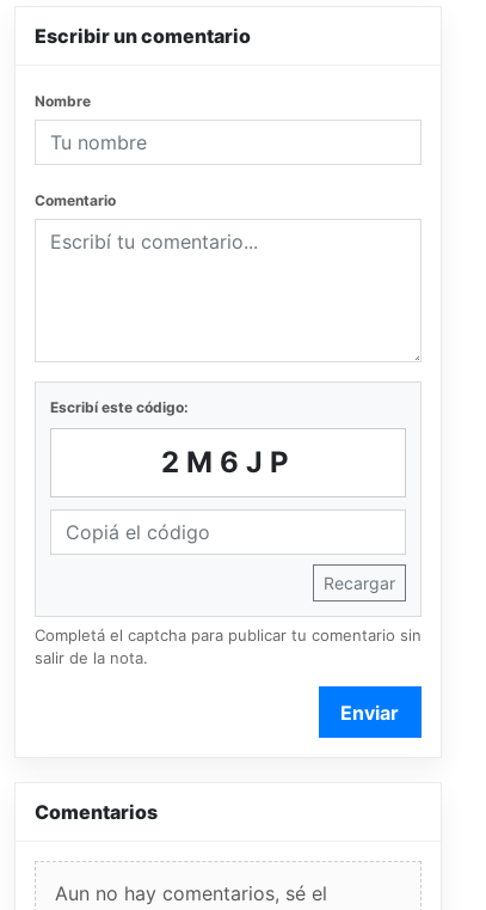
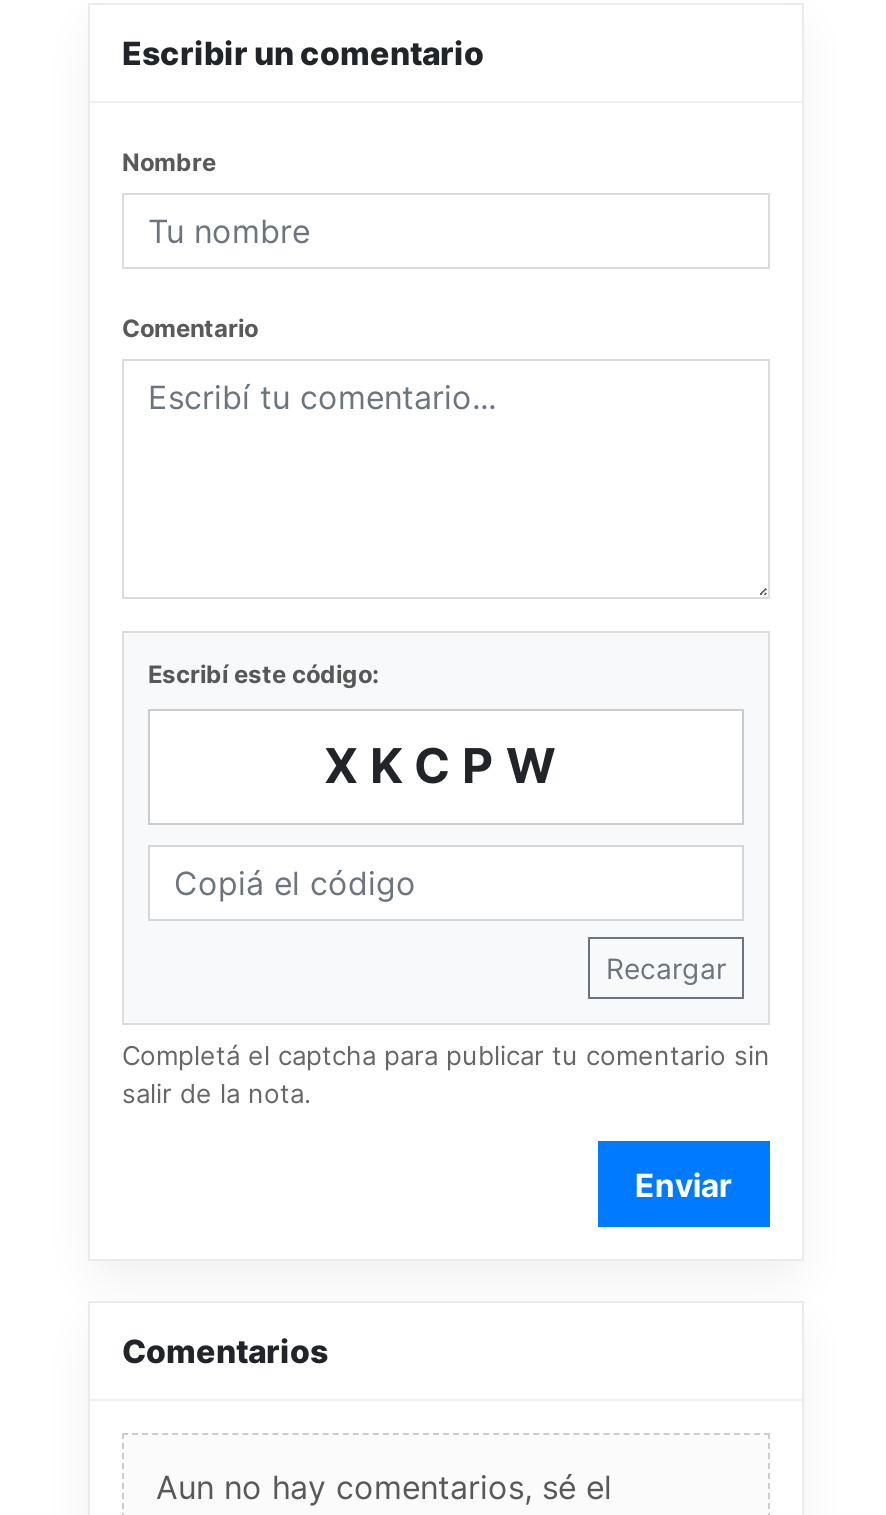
[161,445,296,479] 2M6JP -> [324,737,568,795] XKCPW

